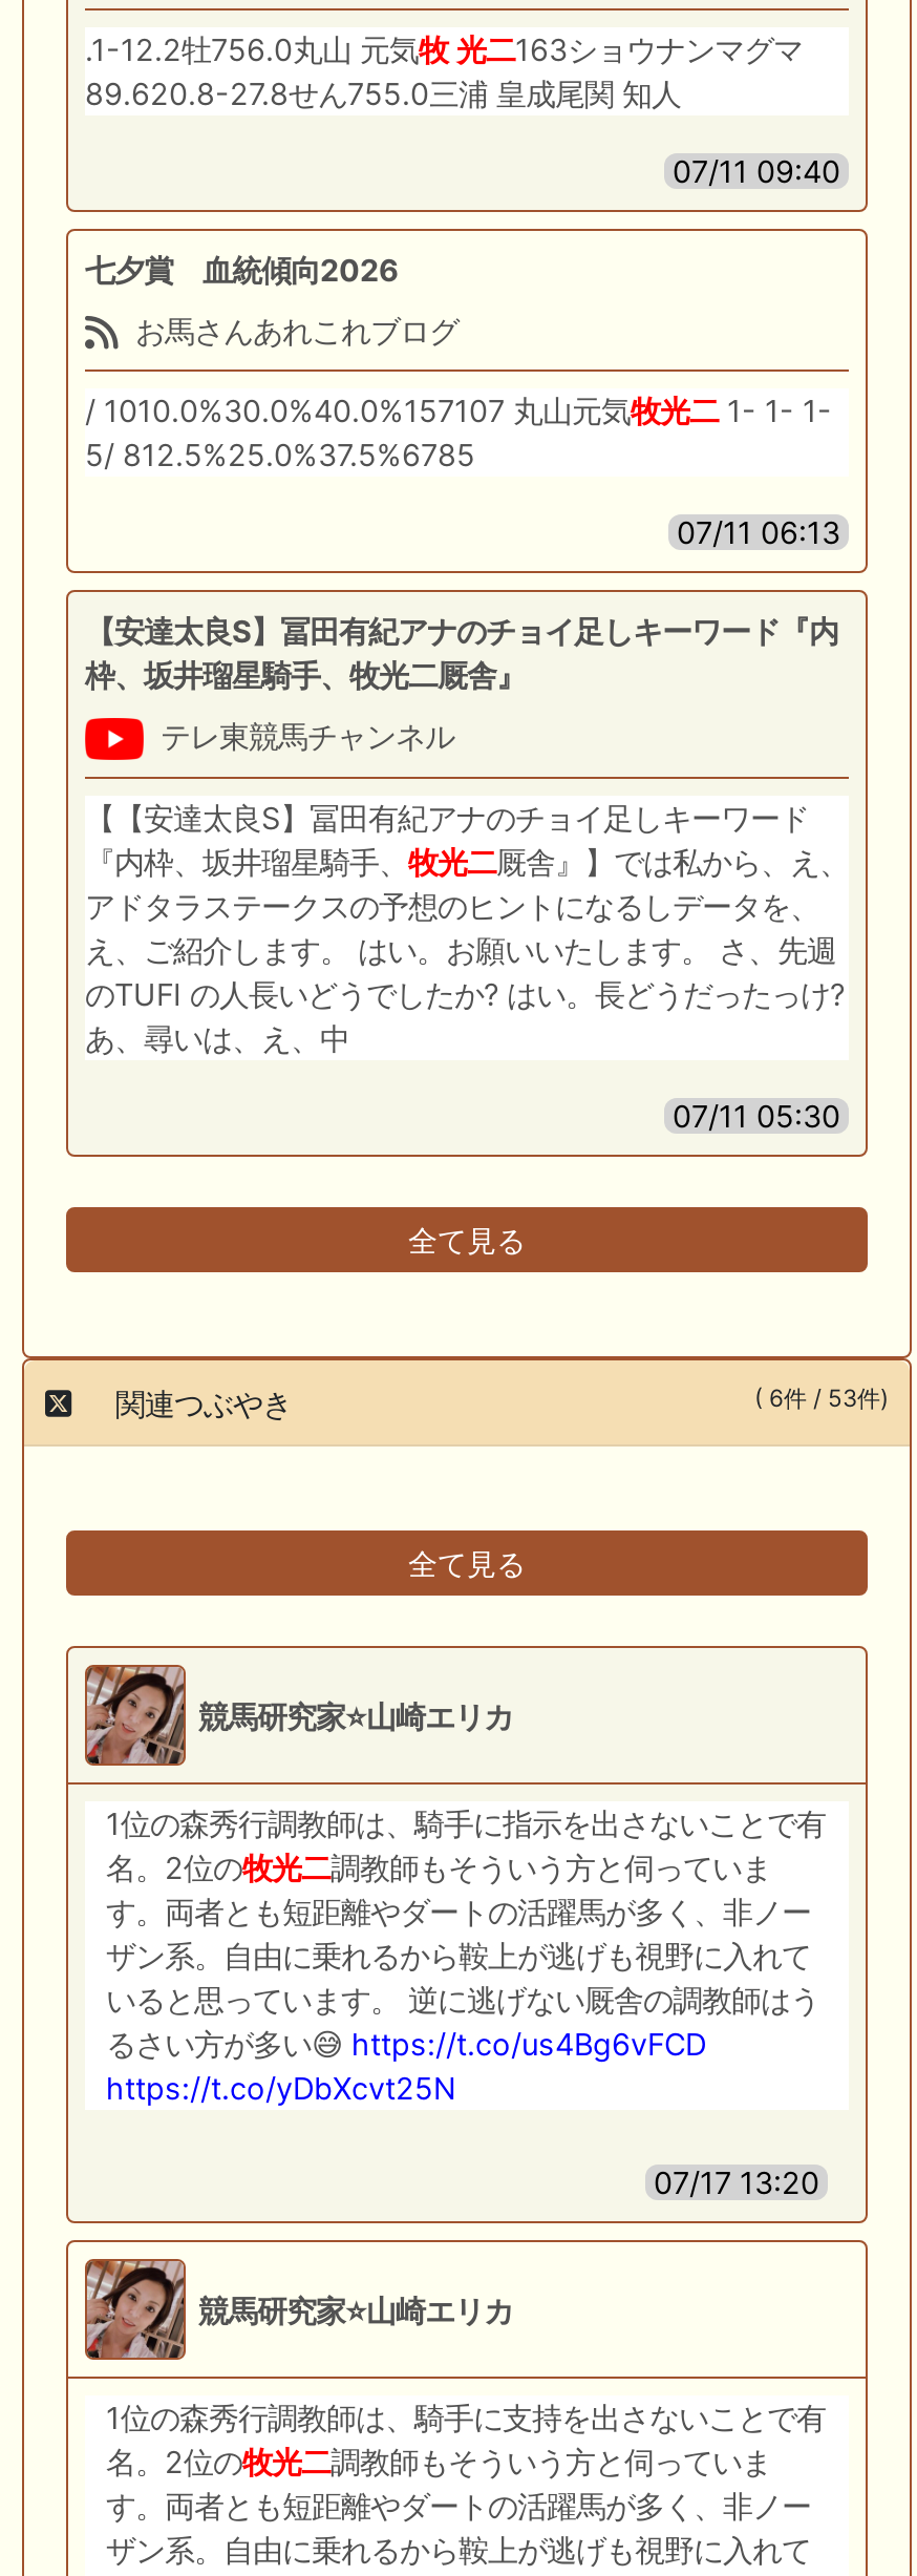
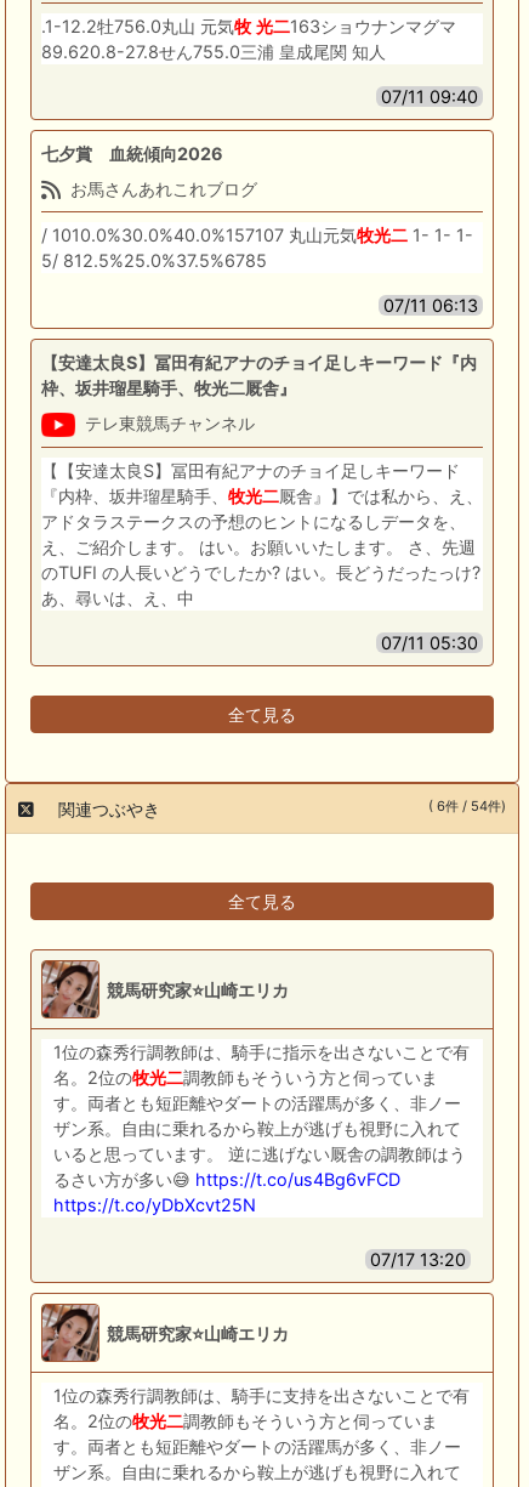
[754,1383,889,1412] ( 6件 / 53件) -> [428,797,506,814] ( 6件 / 54件)

